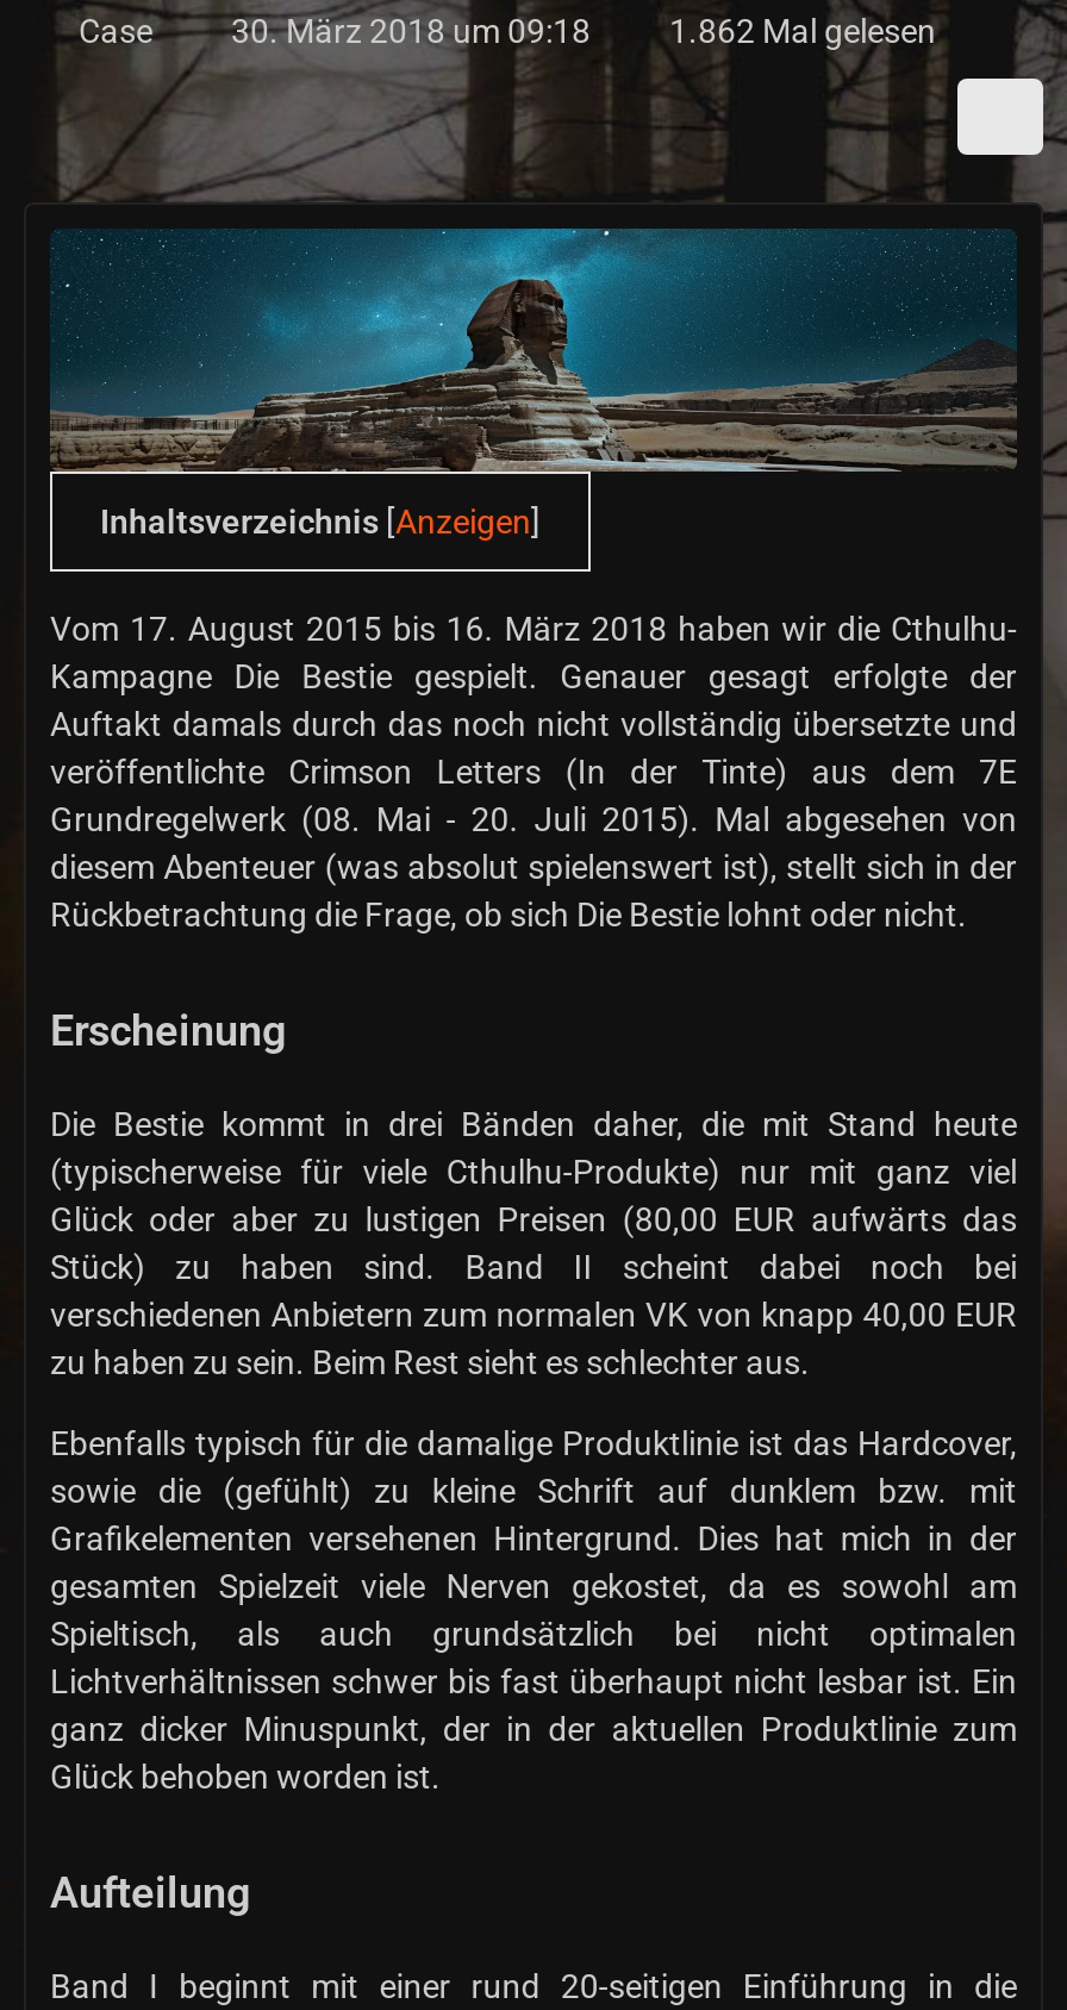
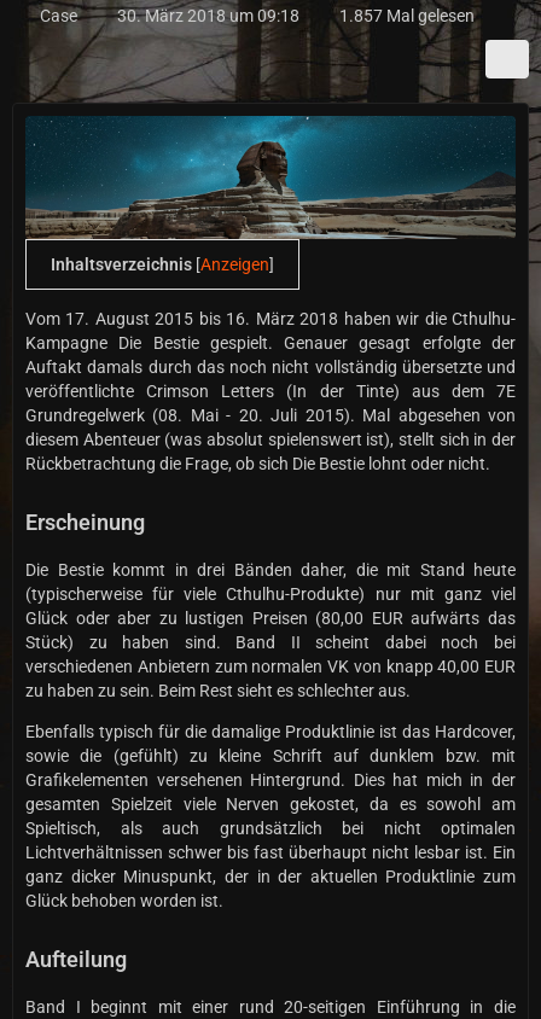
[231,12,936,50] 30. März 2018 um 09:18 1.862 Mal gelesen -> [117,6,475,25] 30. März 2018 um 09:18 1.857 Mal gelesen

